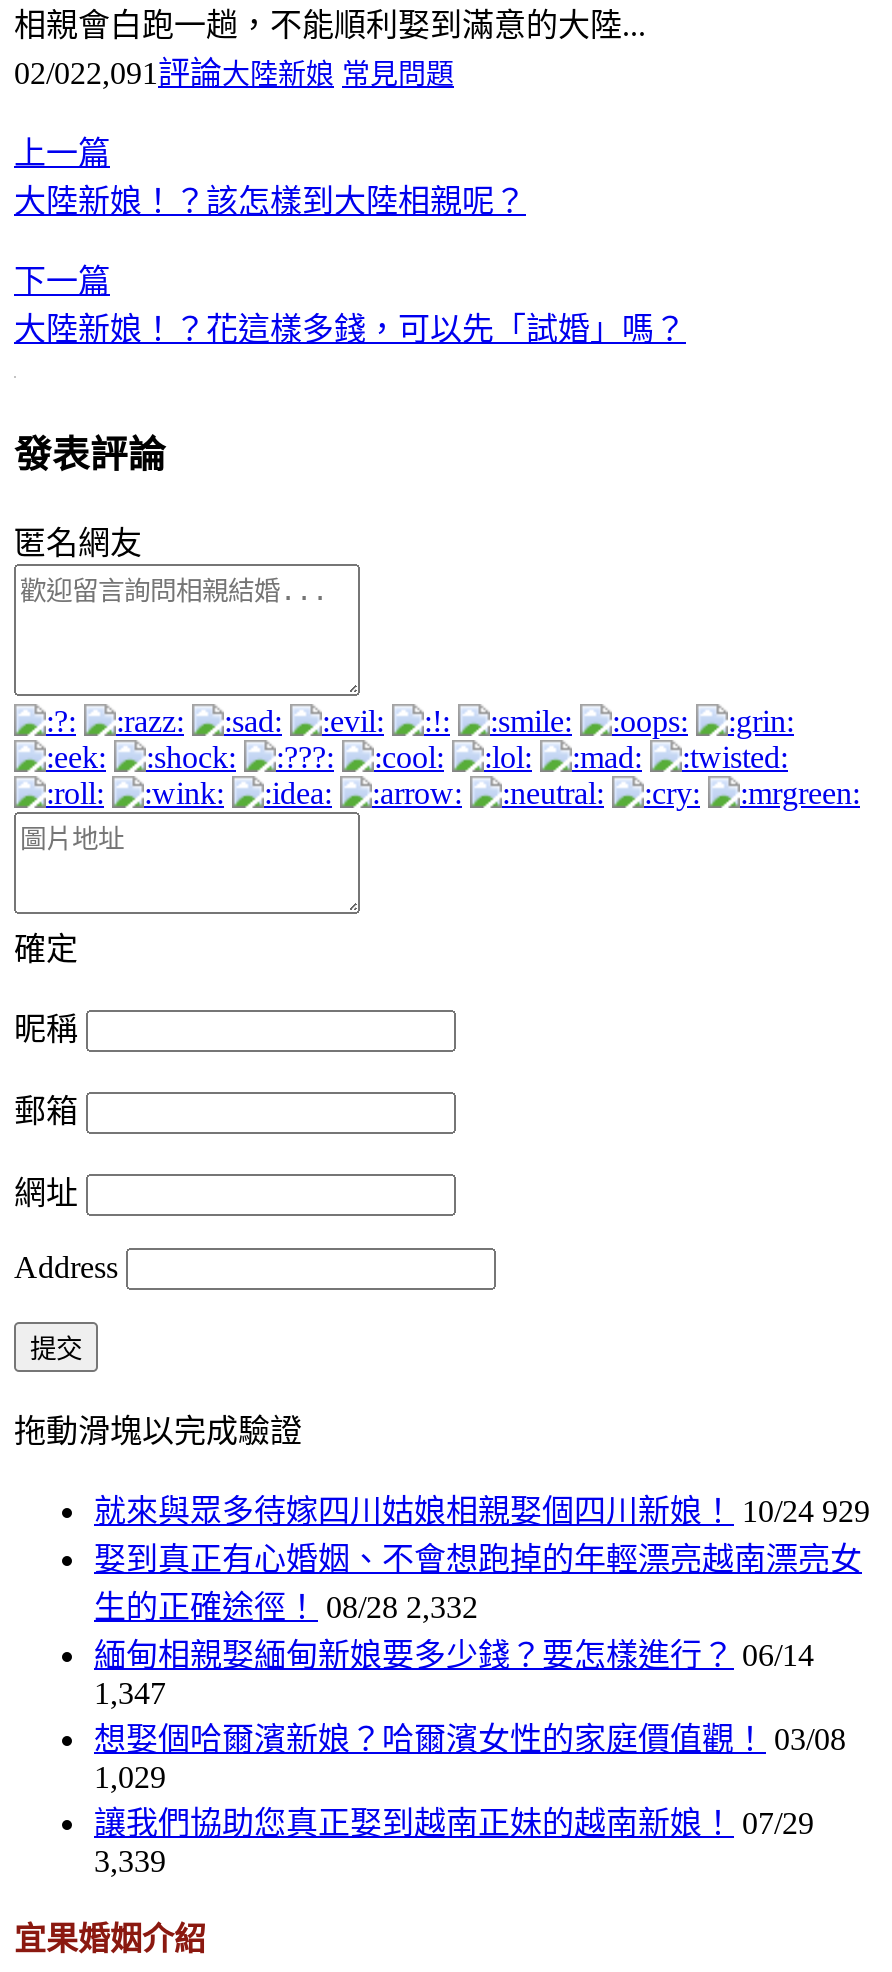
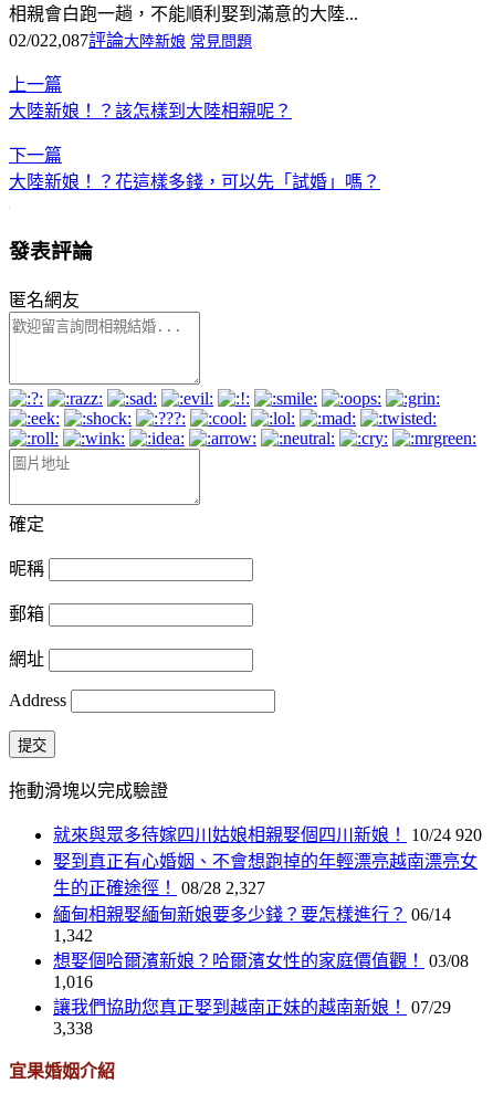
[14,57,454,91] 02/022,091評論大陸新娘 常見問題 -> [9,31,252,50] 02/022,087評論大陸新娘 常見問題
[94,1494,870,1528] 就來與眾多待嫁四川姑娘相親娶個四川新娘！ 10/24 929 -> [53,825,482,844] 就來與眾多待嫁四川姑娘相親娶個四川新娘！ 10/24 920
[94,1590,478,1624] 生的正確途徑！ 08/28 2,332 -> [53,878,265,897] 生的正確途徑！ 08/28 2,327
[94,1676,166,1710] 1,347 -> [53,926,93,945] 1,342
[94,1760,166,1794] 1,029 -> [53,972,93,991] 1,016
[94,1844,166,1878] 3,339 -> [53,1019,93,1037] 3,338

